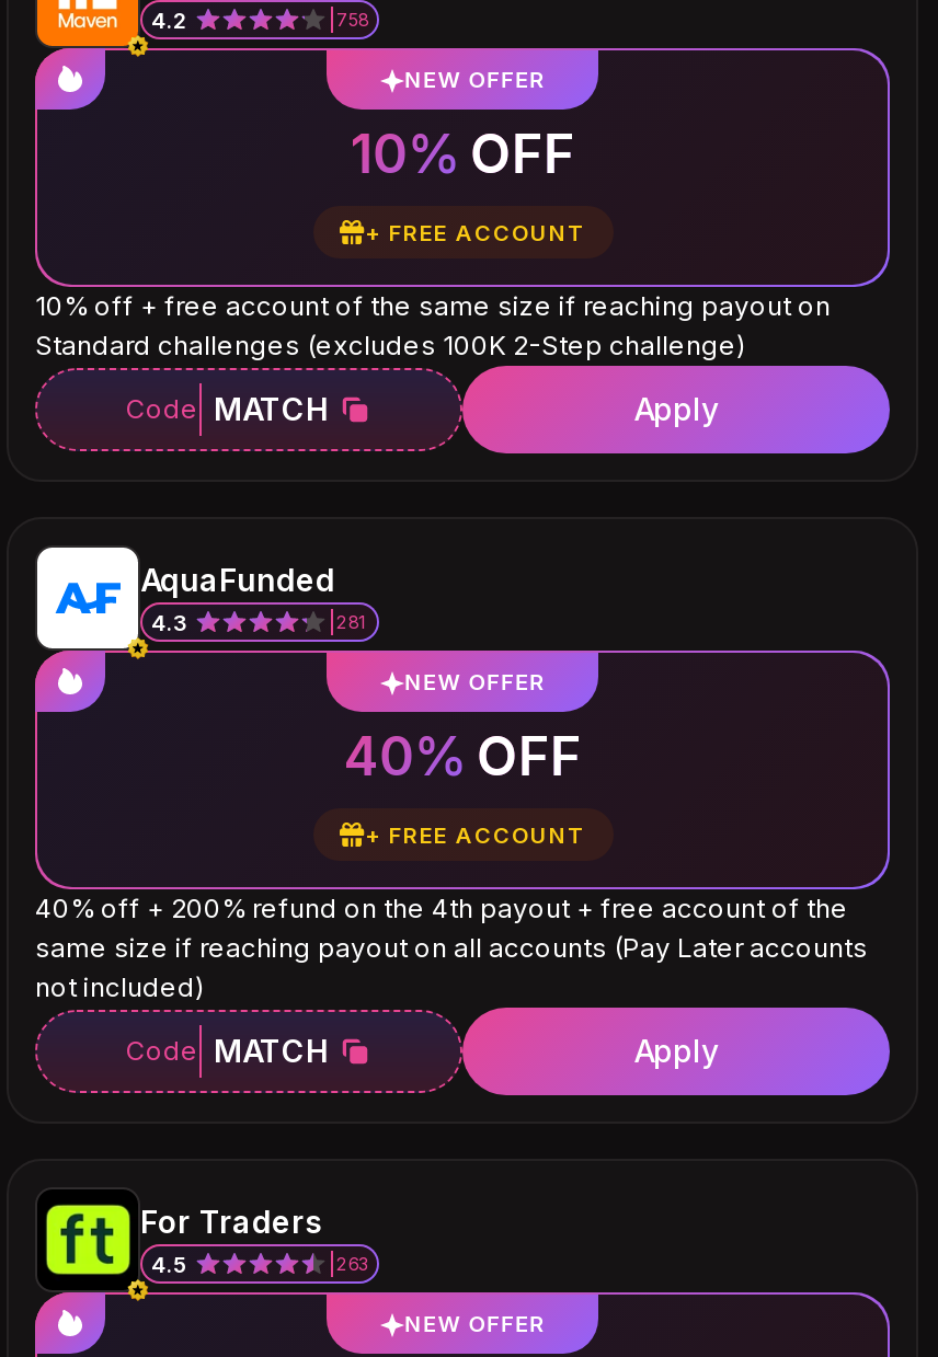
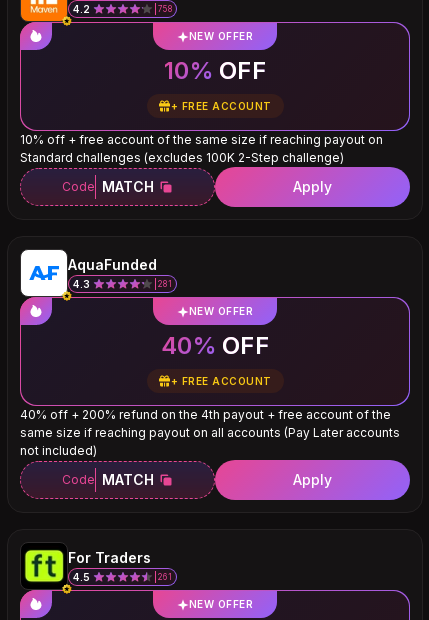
[336,1252,368,1274] 263 -> [157,571,172,581] 261

